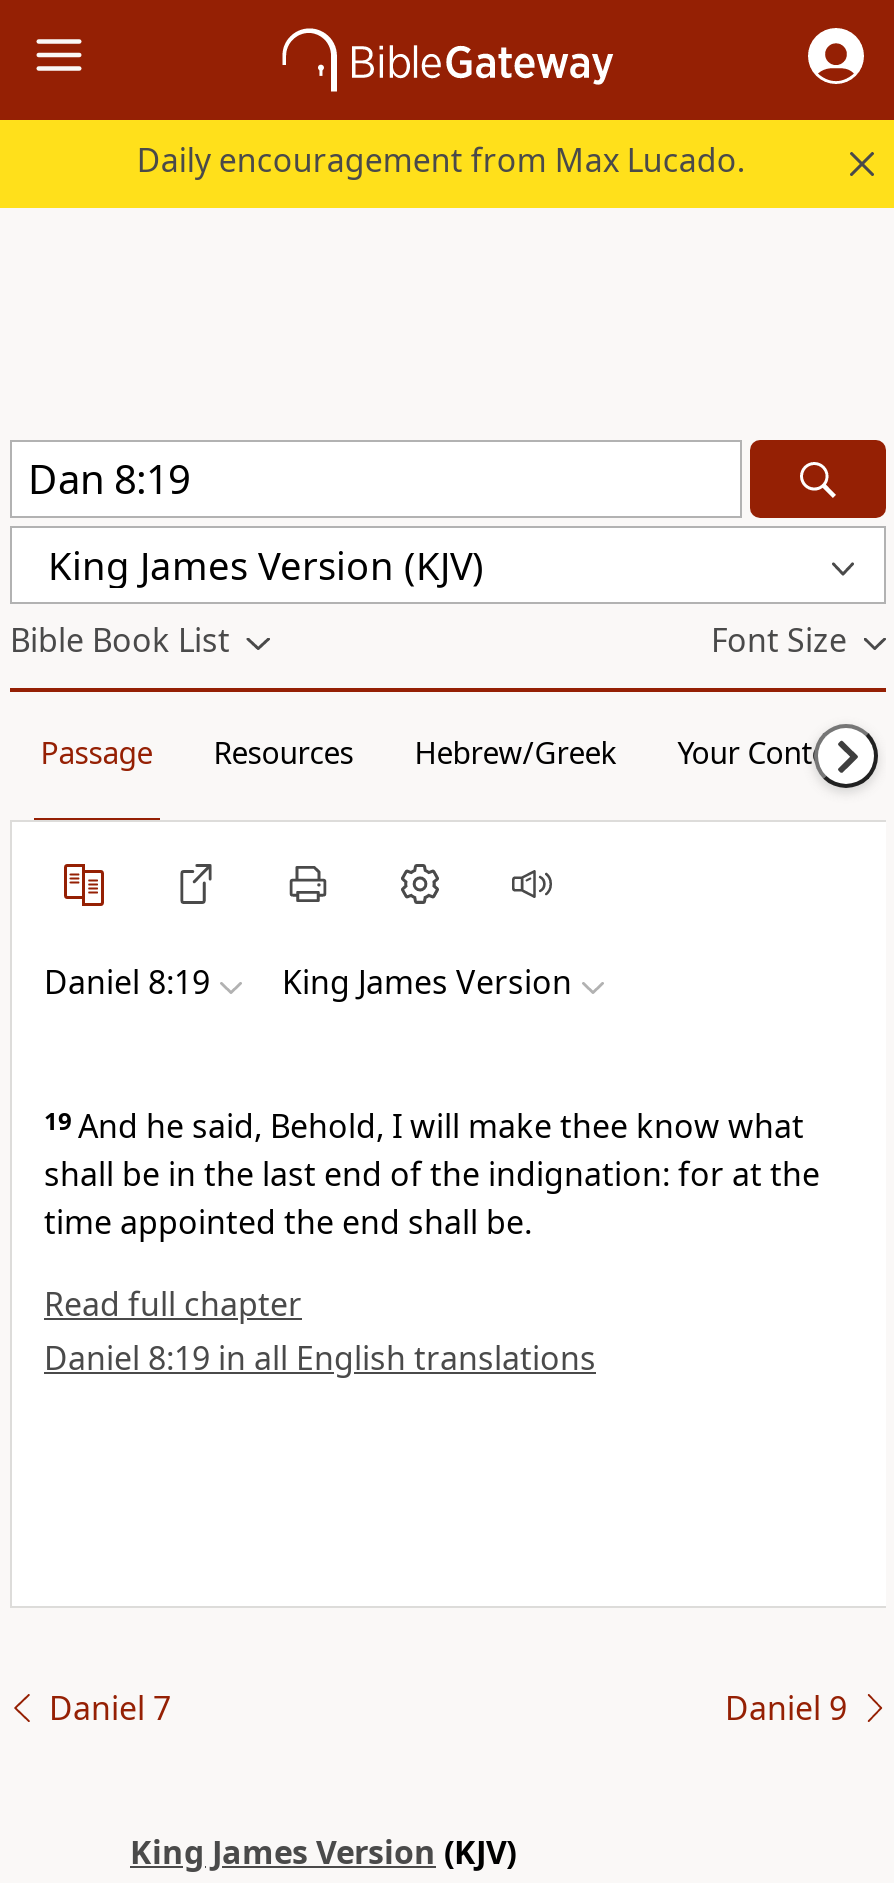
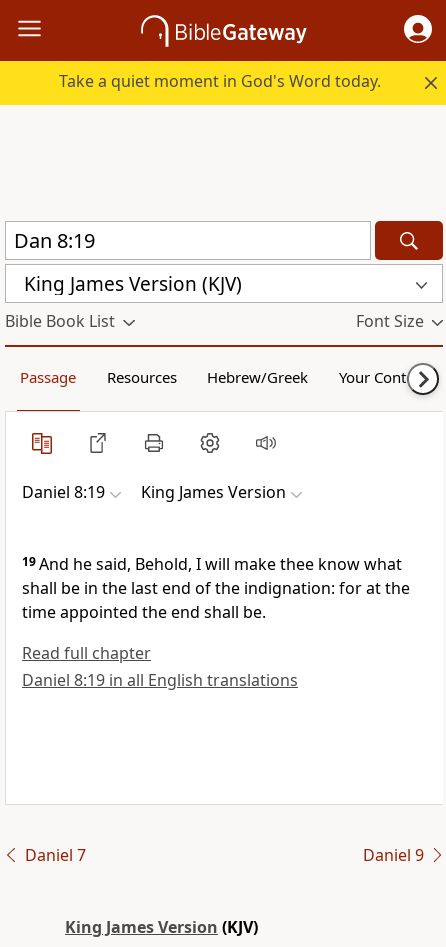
[137,138,745,182] Daily encouragement from Max Lucado. -> [59,70,381,92] Take a quiet moment in God's Word today.

